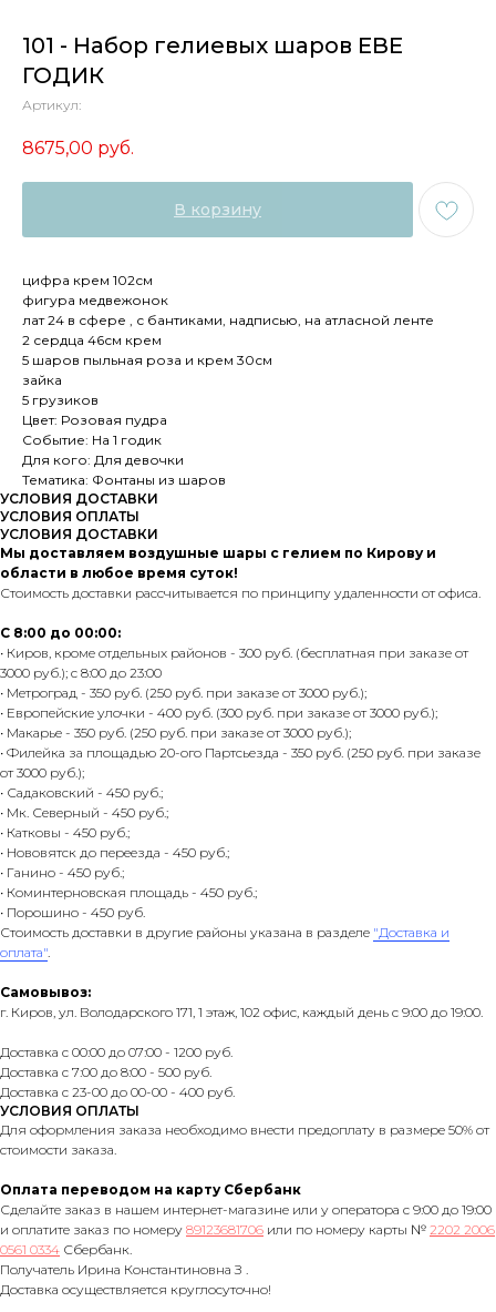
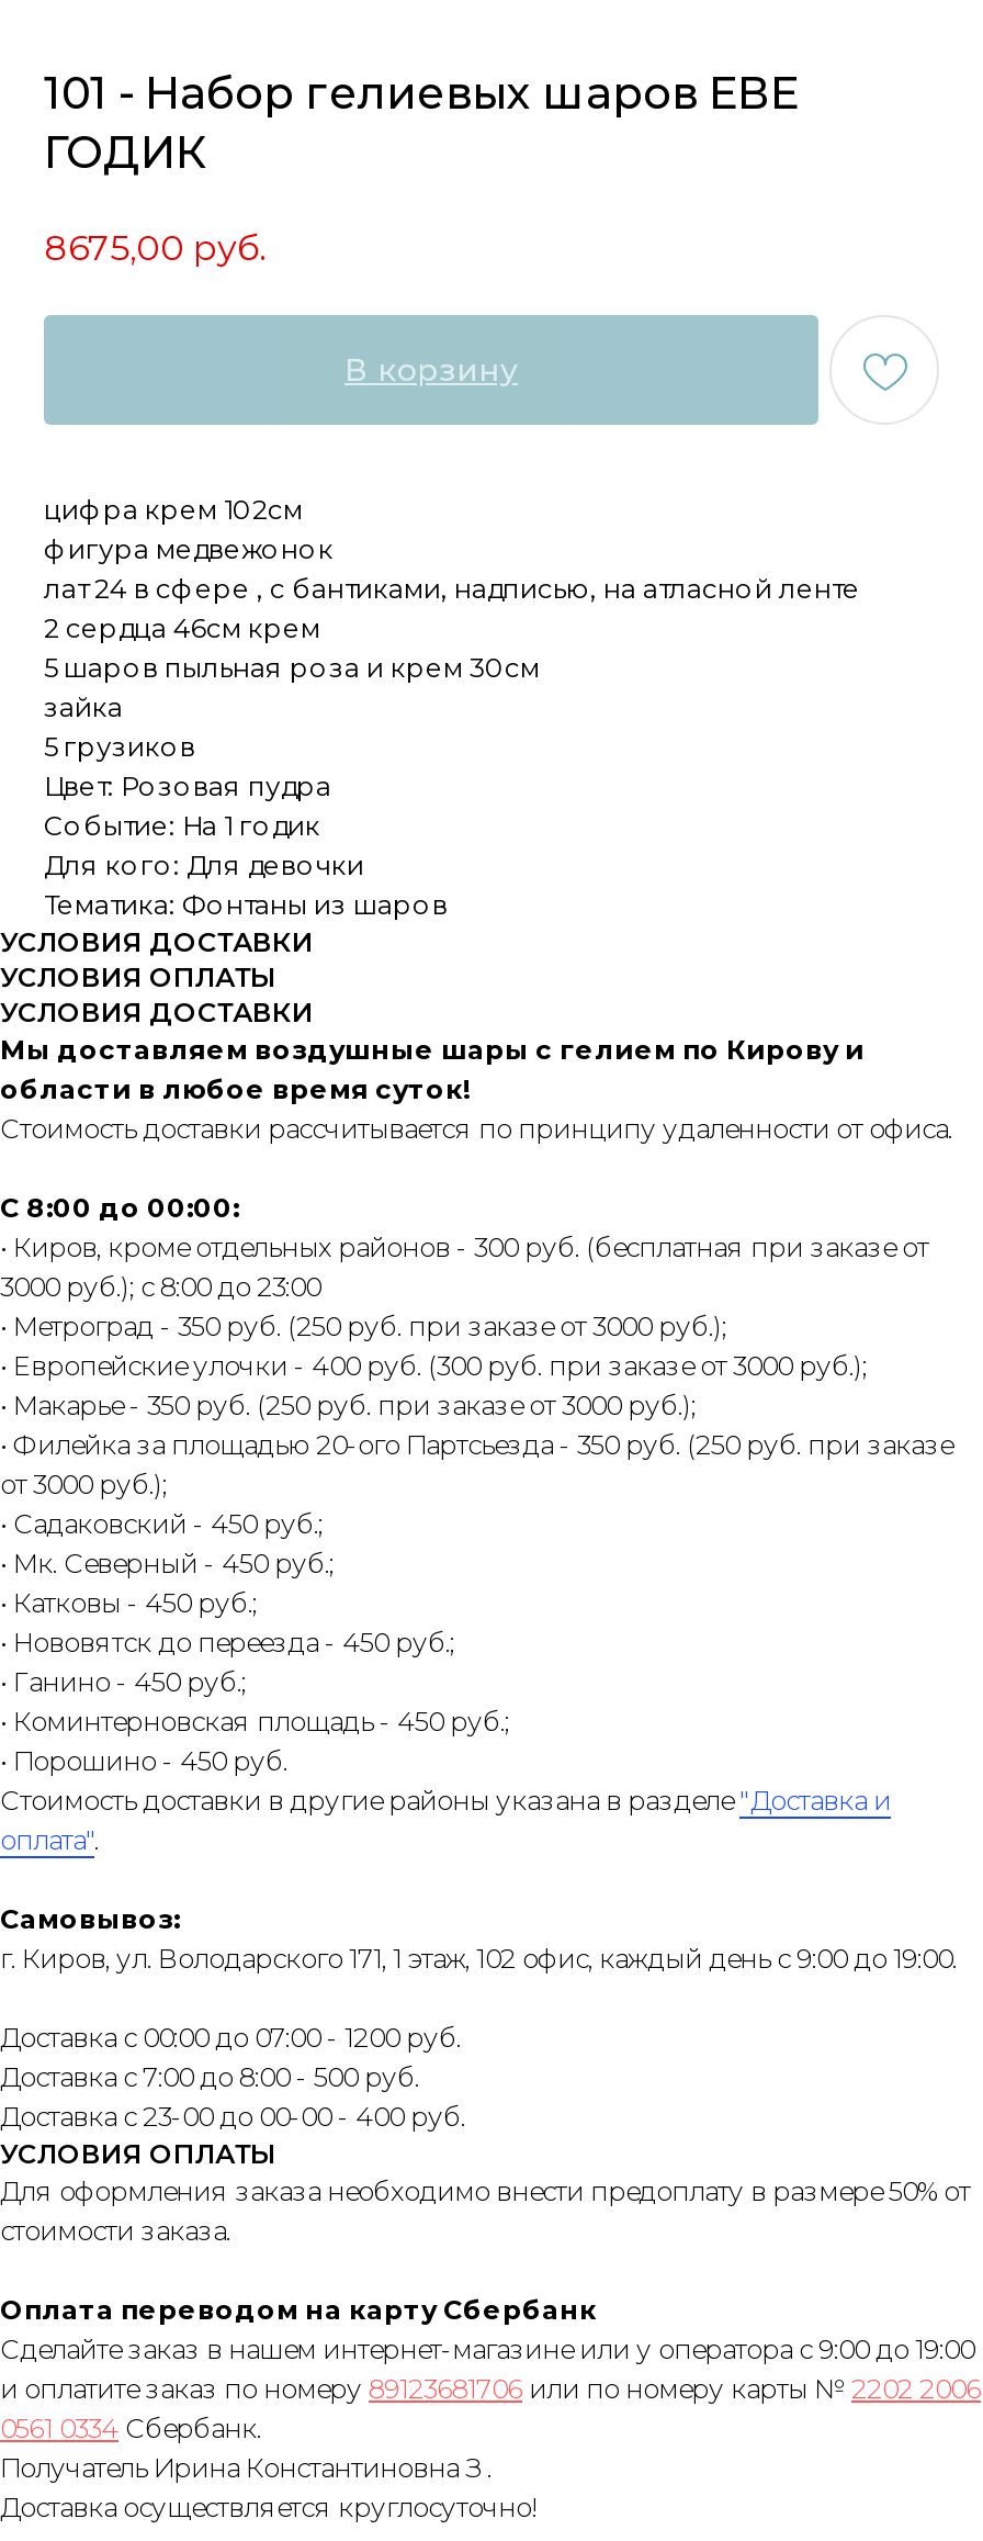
[22,96,81,113] Артикул: -> none

